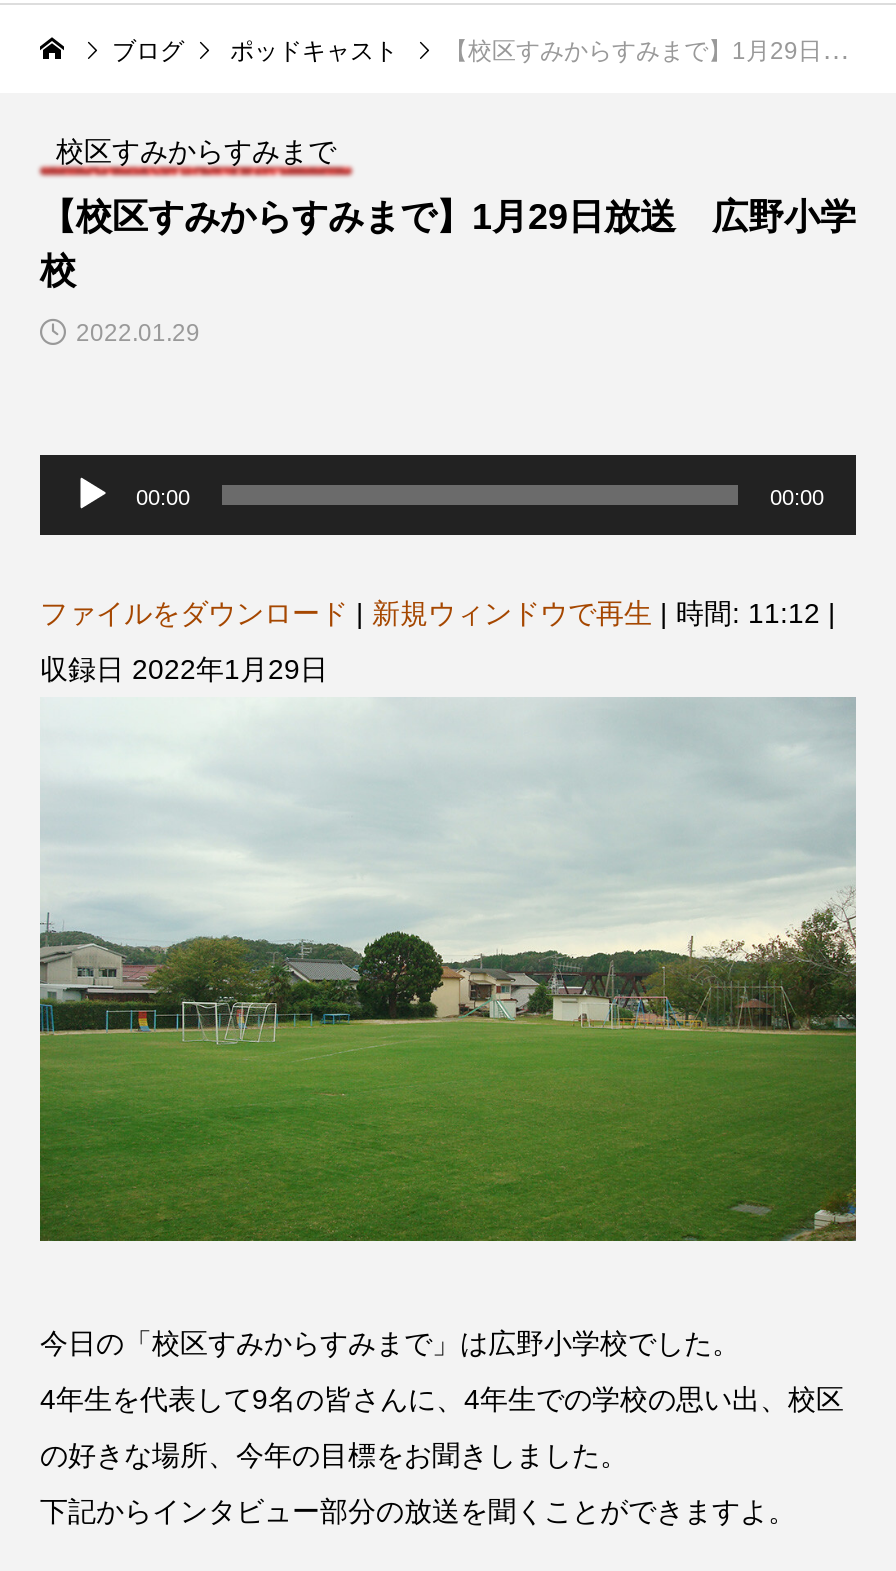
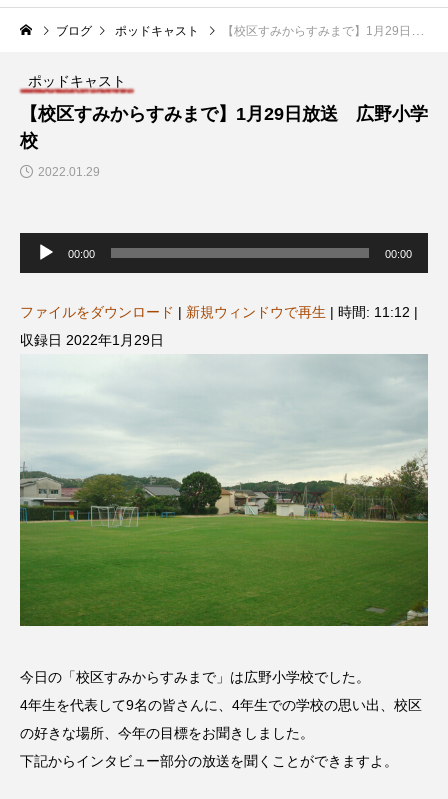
[56,135,336,167] 校区すみからすみまで -> [28,73,126,89] ポッドキャスト

